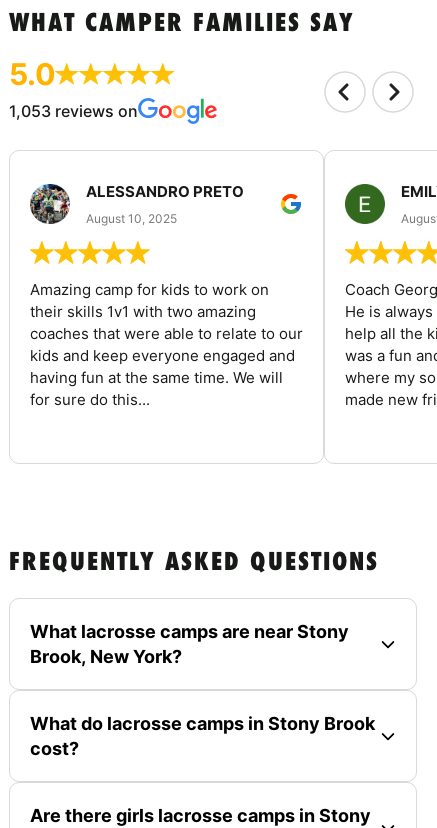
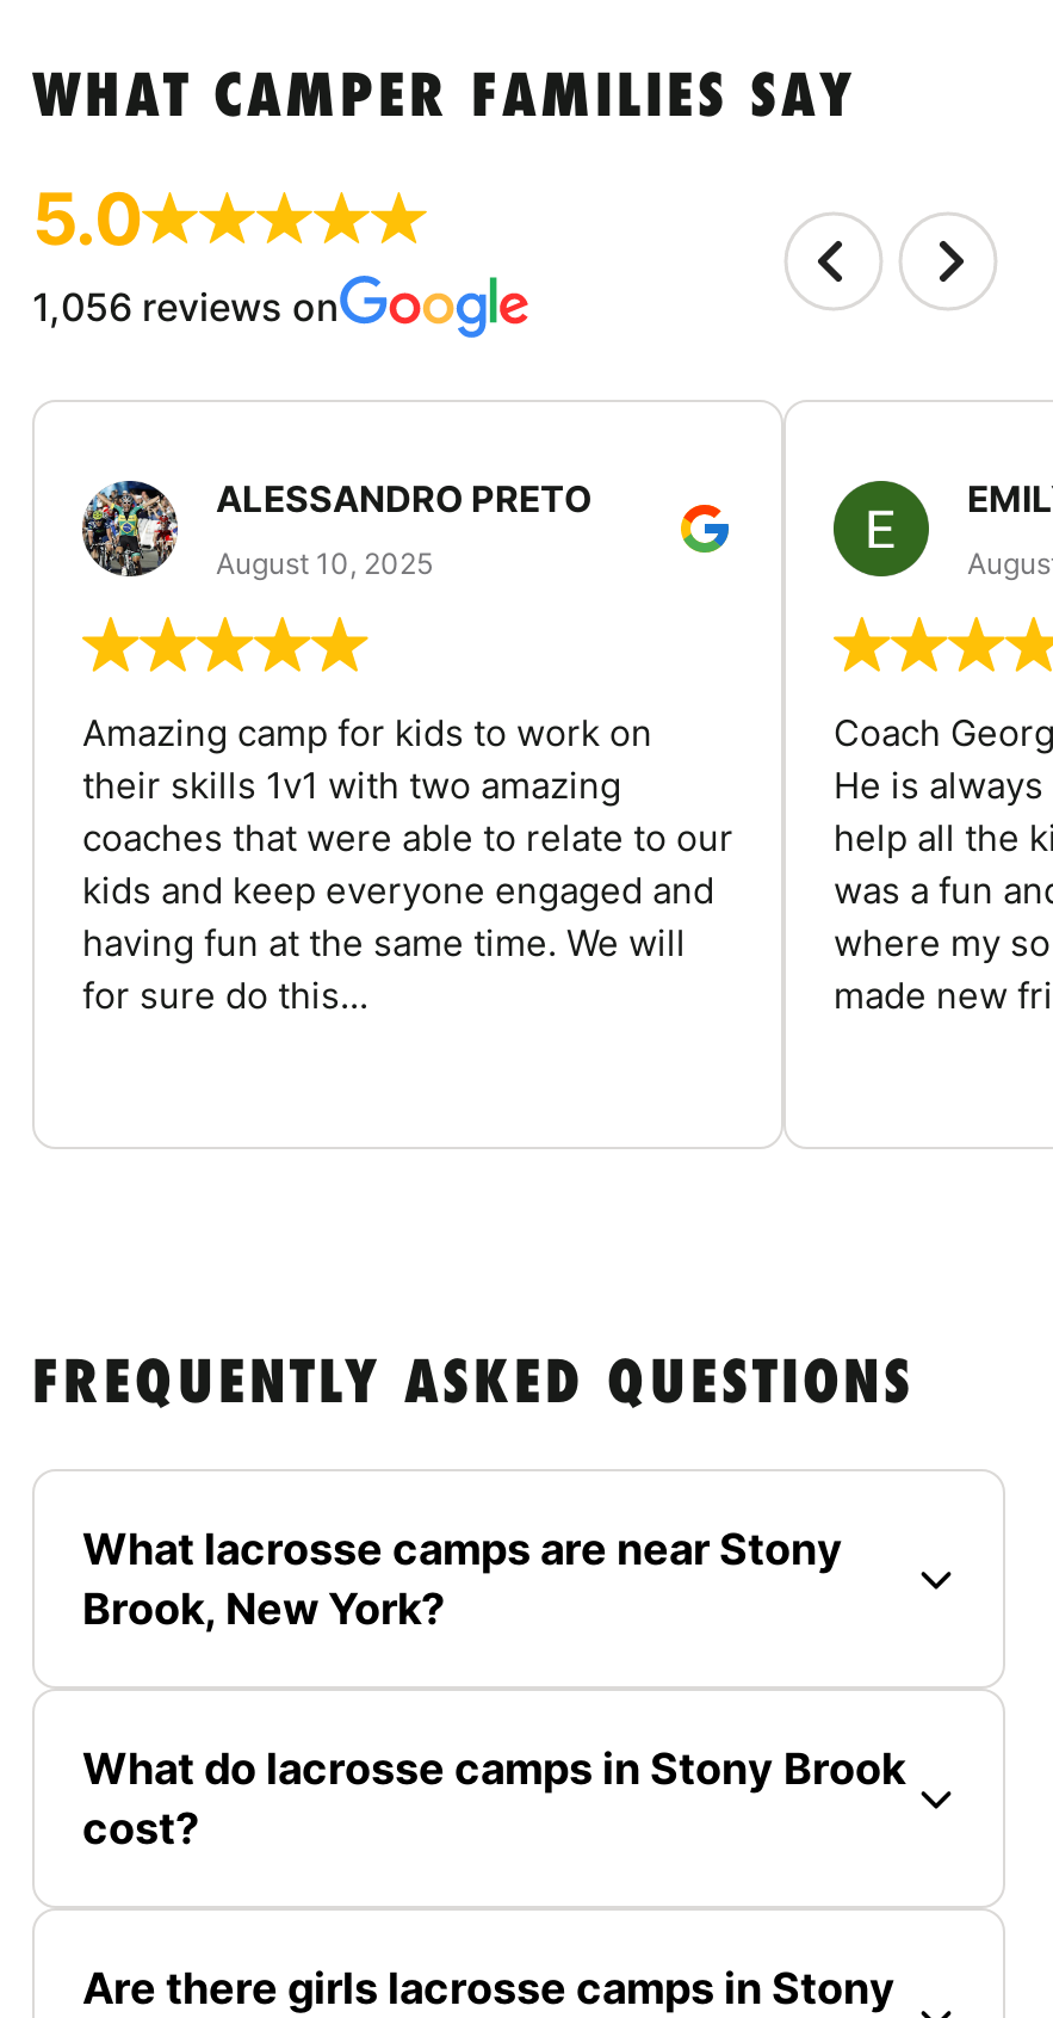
[9,101,138,121] 1,053 reviews on -> [32,283,340,331] 1,056 reviews on

